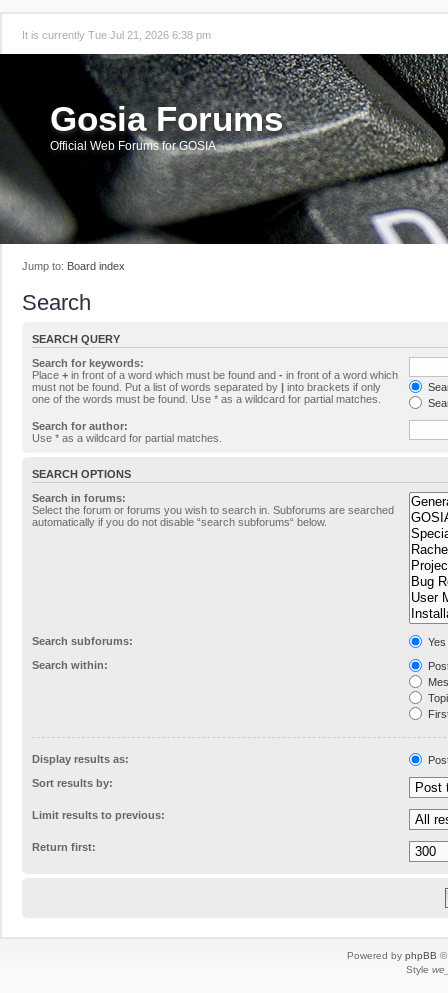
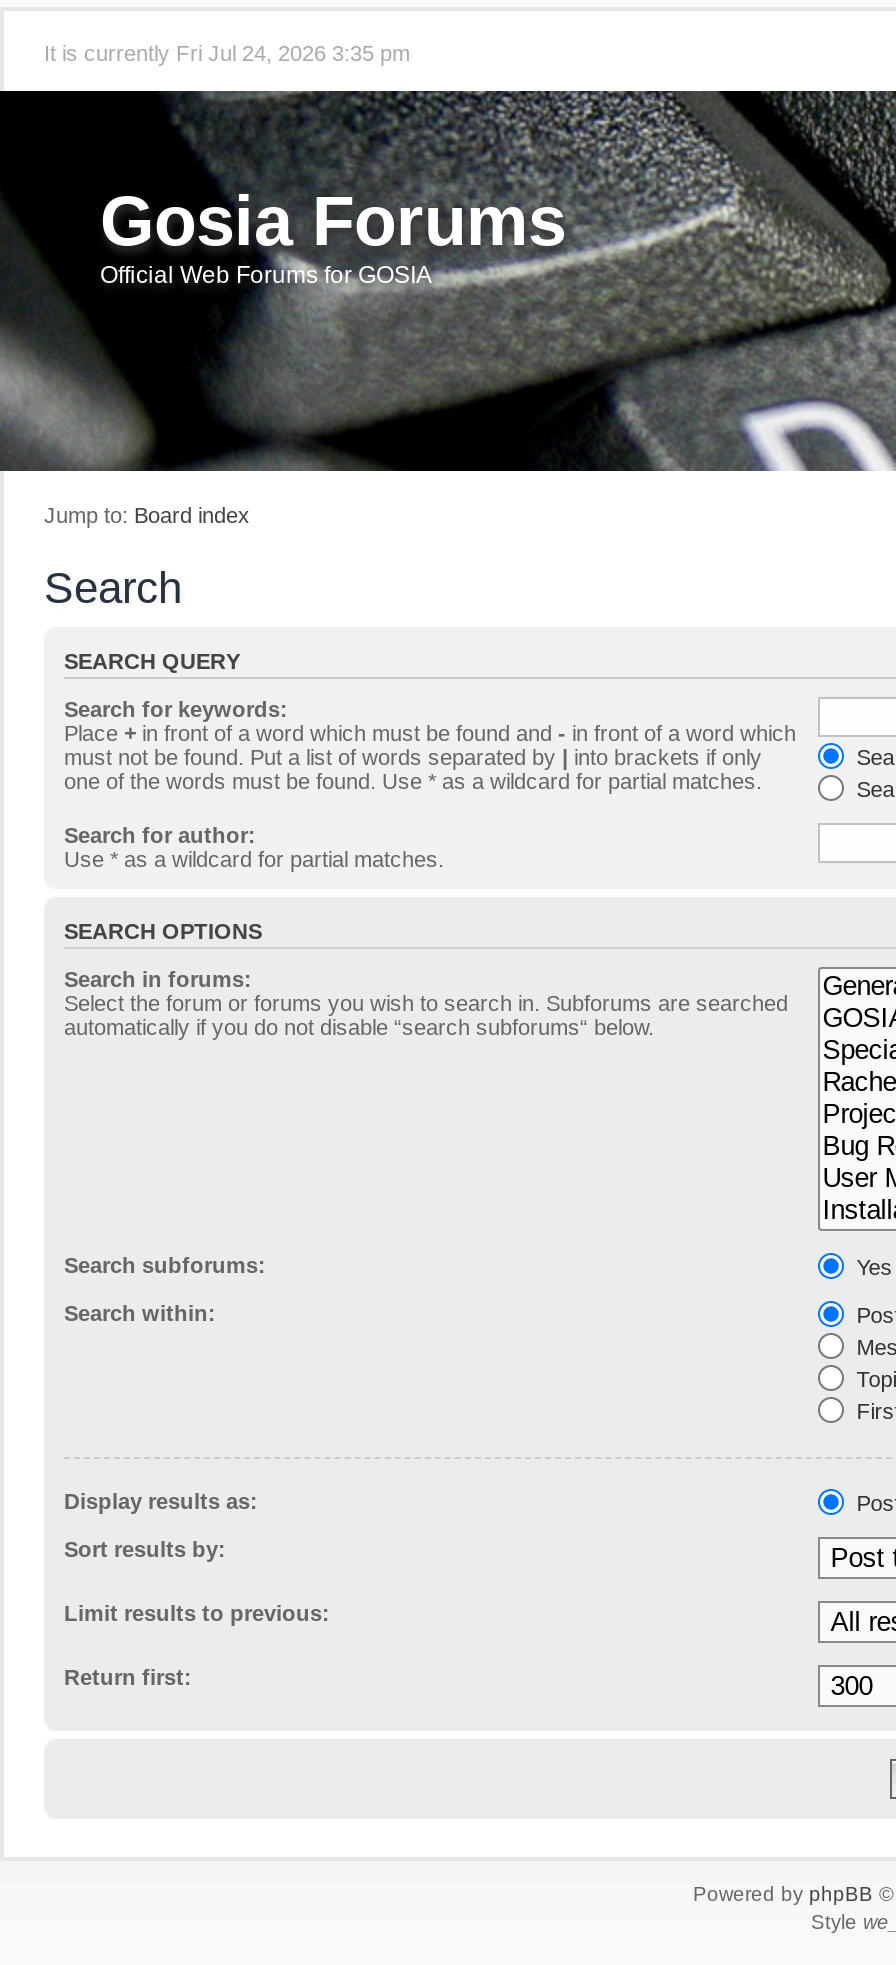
[22,29,211,41] It is currently Tue Jul 21, 2026 6:38 pm -> [44,41,410,65] It is currently Fri Jul 24, 2026 3:35 pm

